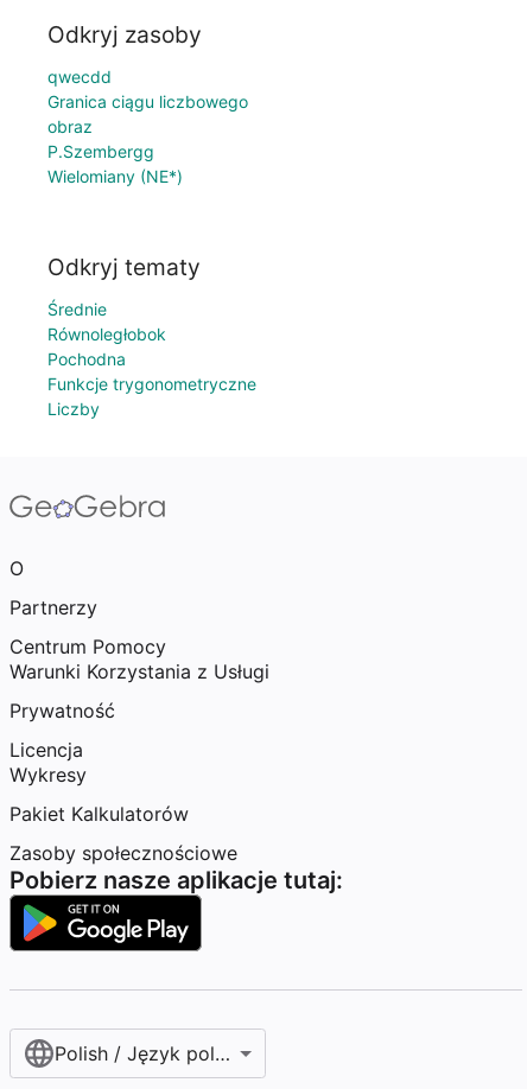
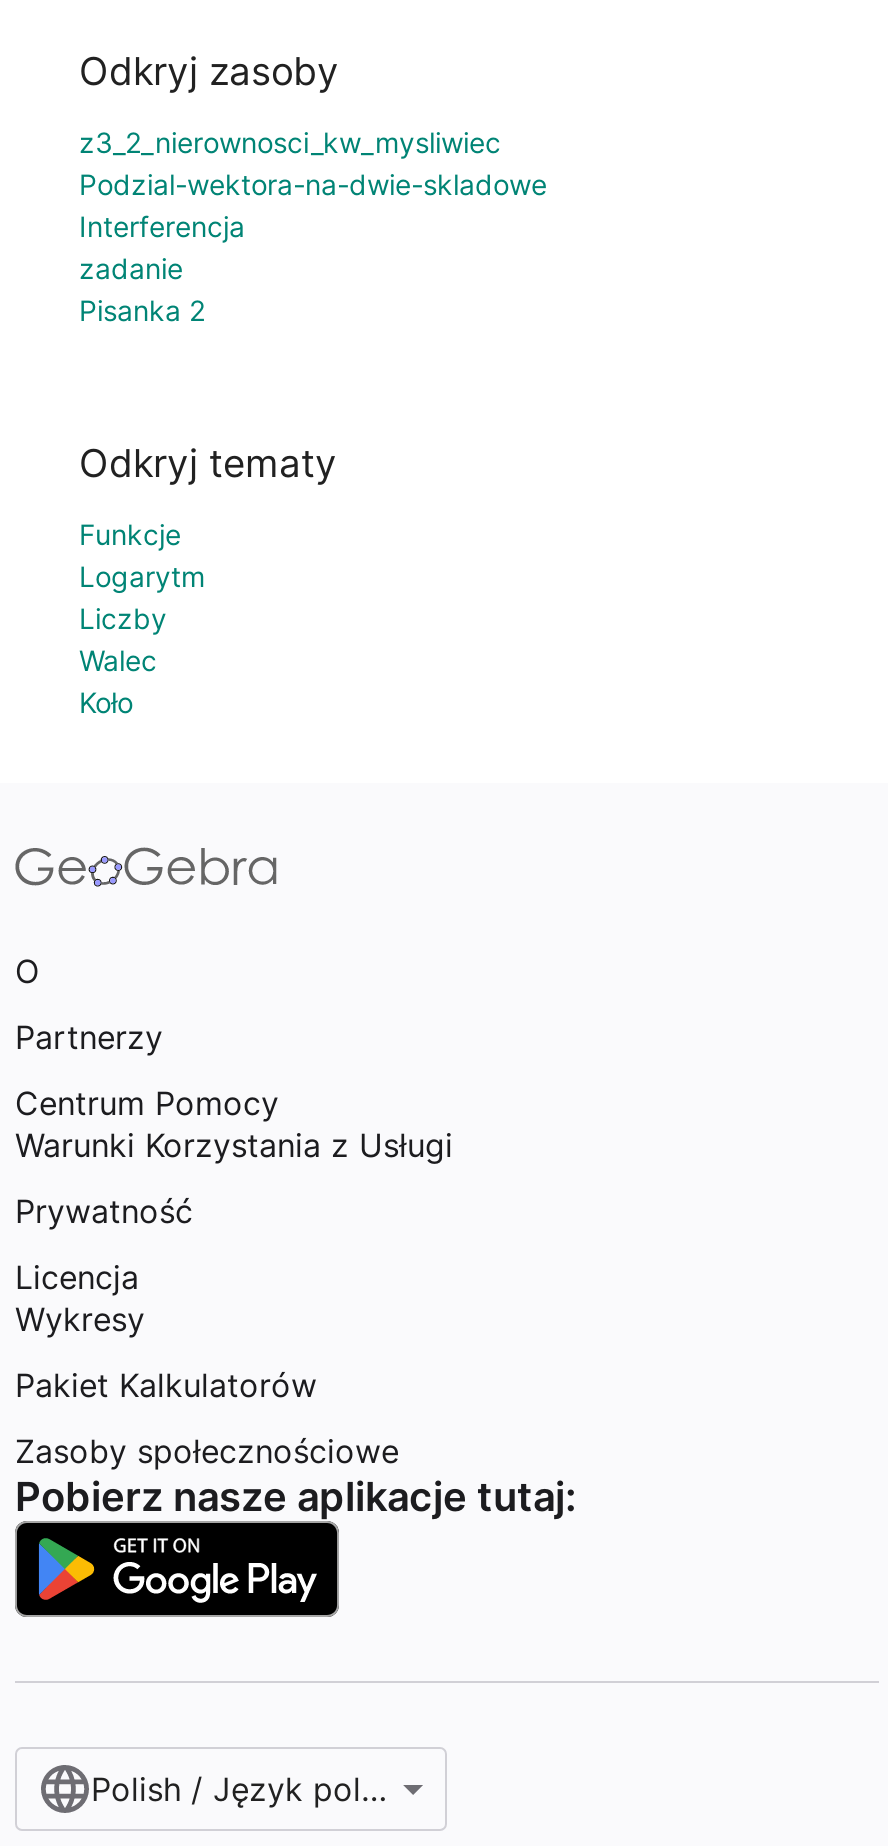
[47,67,248,187] qwecdd | Granica ciągu liczbowego | obraz | P.Szembergg | Wielomiany (NE*) -> [79,126,547,328] z3_2_nierownosci_kw_mysliwiec | Podzial-wektora-na-dwie-skladowe | Interferencja | zadanie | Pisanka 2
[47,299,256,394] Średnie | Równoległobok | Pochodna | Funkcje trygonometryczne -> [79,517,205,593] Funkcje | Logarytm
moved [47,399,100,419] -> [79,601,167,635]: Liczby
none -> [79,643,157,719] Walec | Koło

